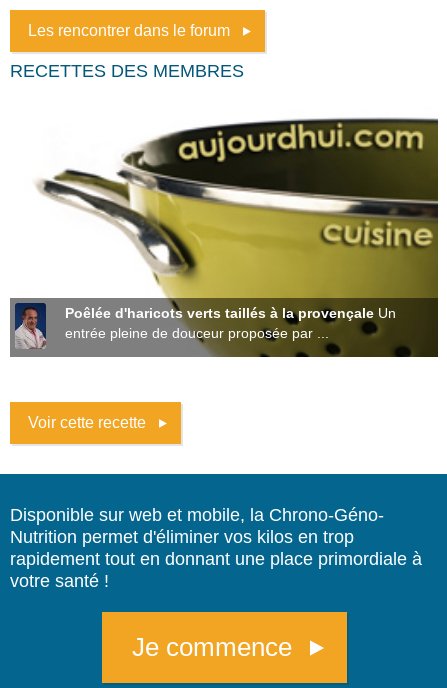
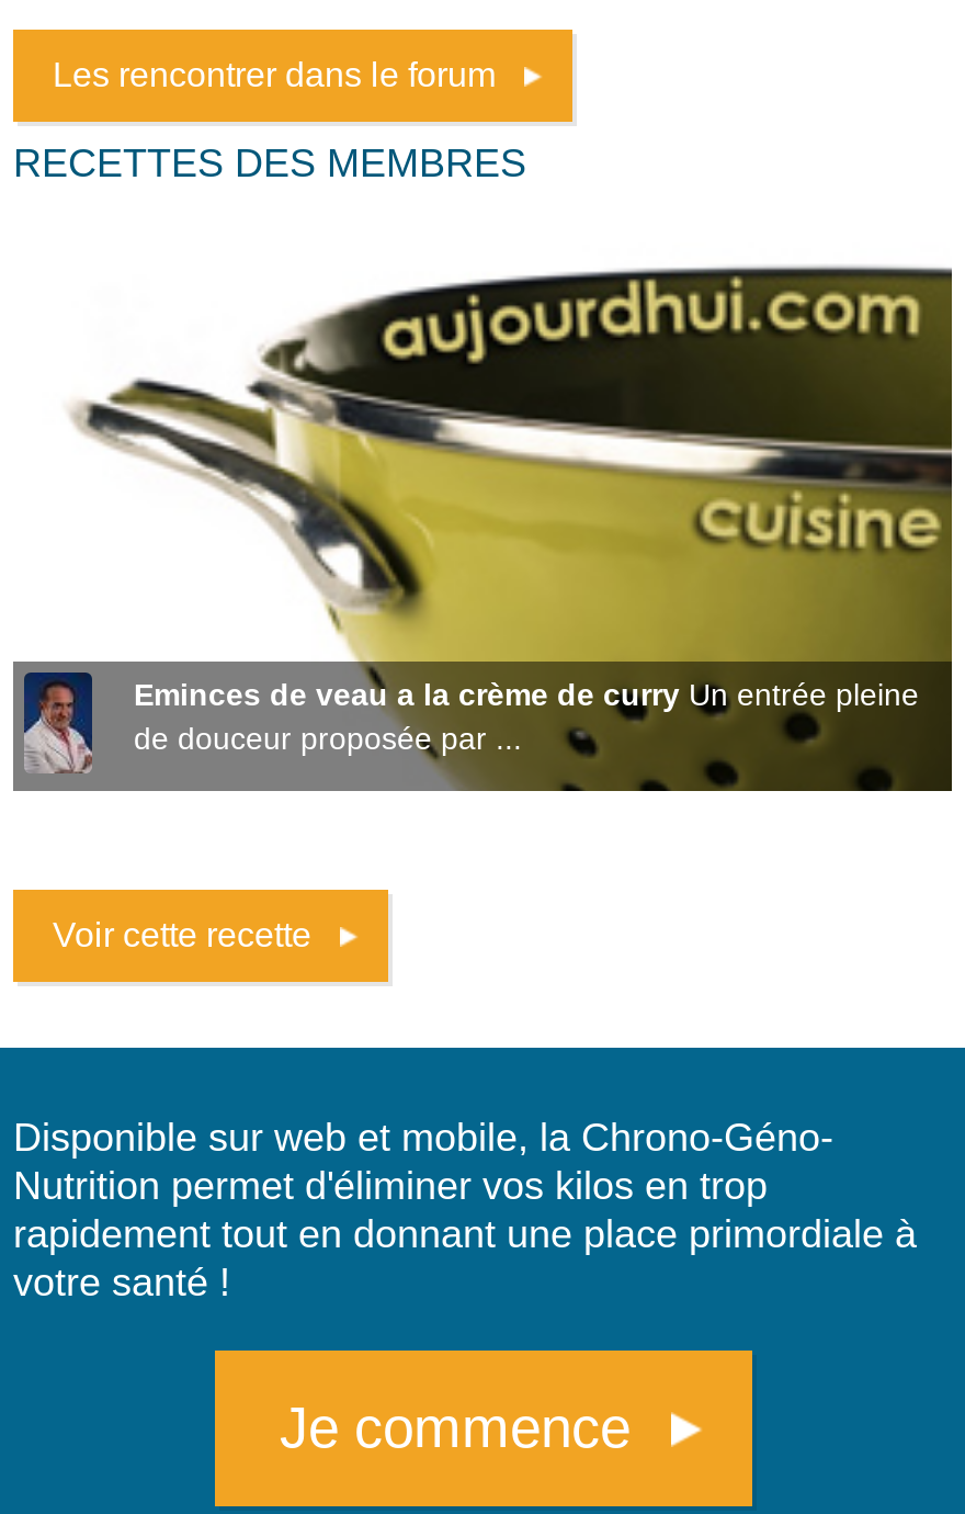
[65,305,396,341] Poêlée d'haricots verts taillés à la provençale Un | entrée pleine de douceur proposée par ... -> [134,677,919,756] Eminces de veau a la crème de curry Un entrée pleine | de douceur proposée par ...

